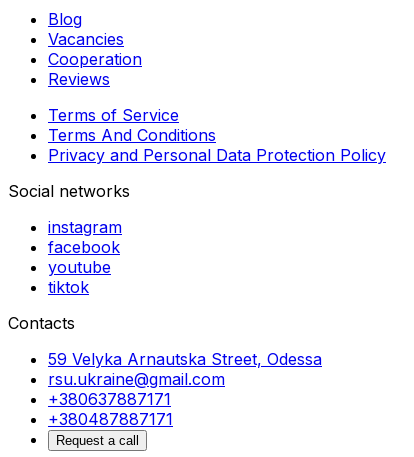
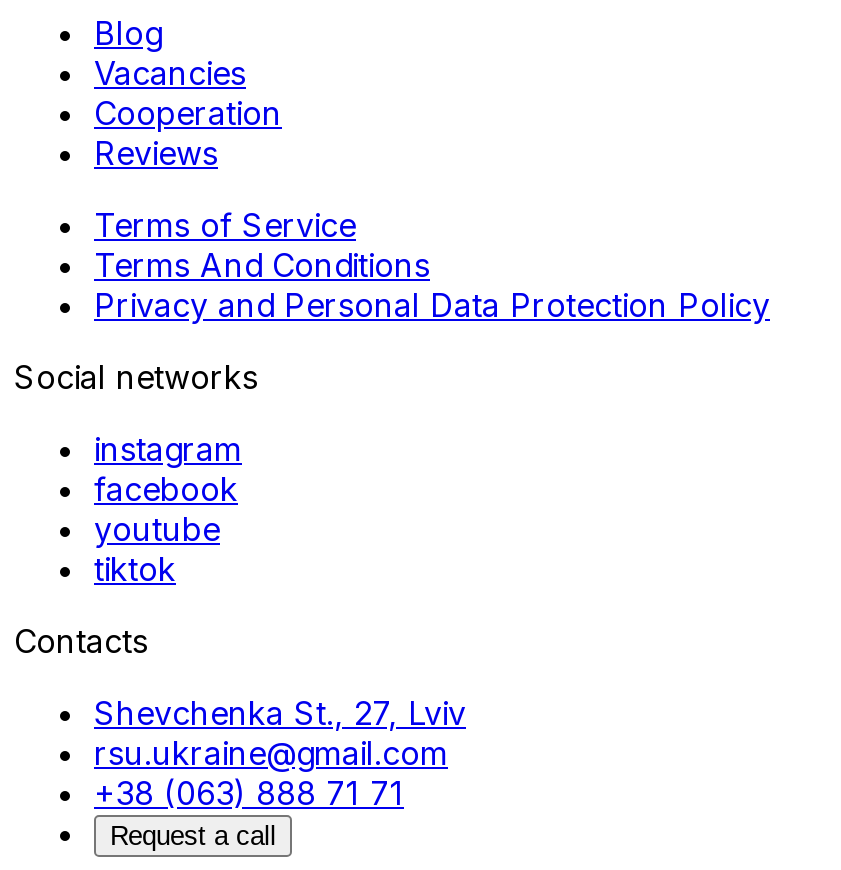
[48,349,322,369] 59 Velyka Arnautska Street, Odessa -> [94,693,466,733] Shevchenka St., 27, Lviv
[48,389,173,429] +380637887171 | +380487887171 -> [94,773,404,813] +38 (063) 888 71 71

